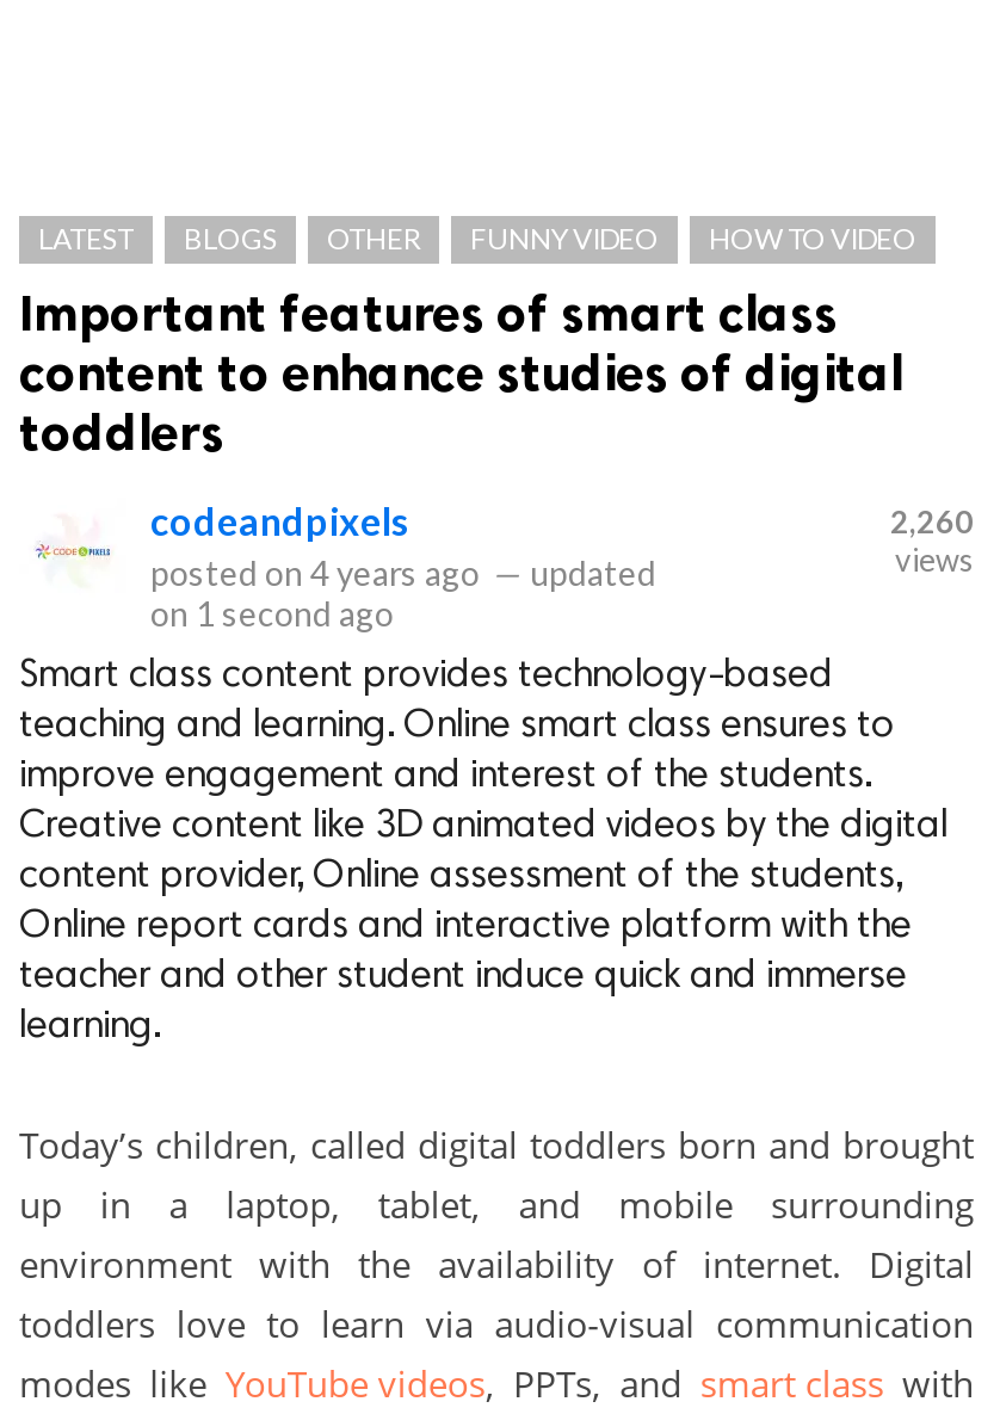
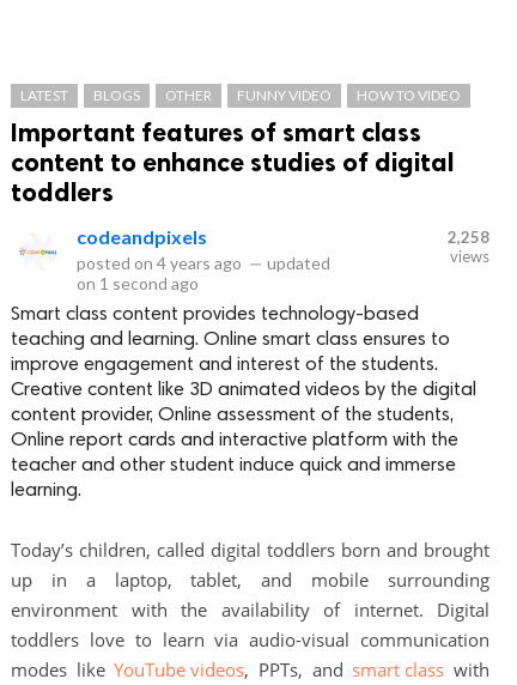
[890,502,974,541] 2,260 -> [448,228,489,247] 2,258

